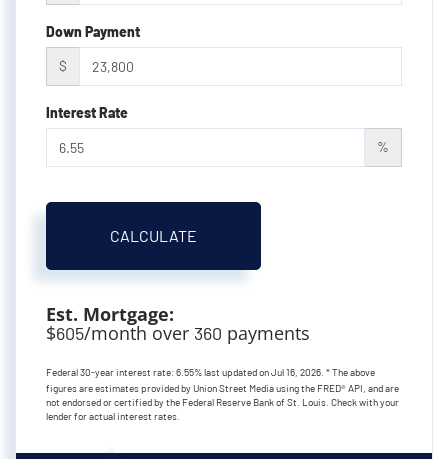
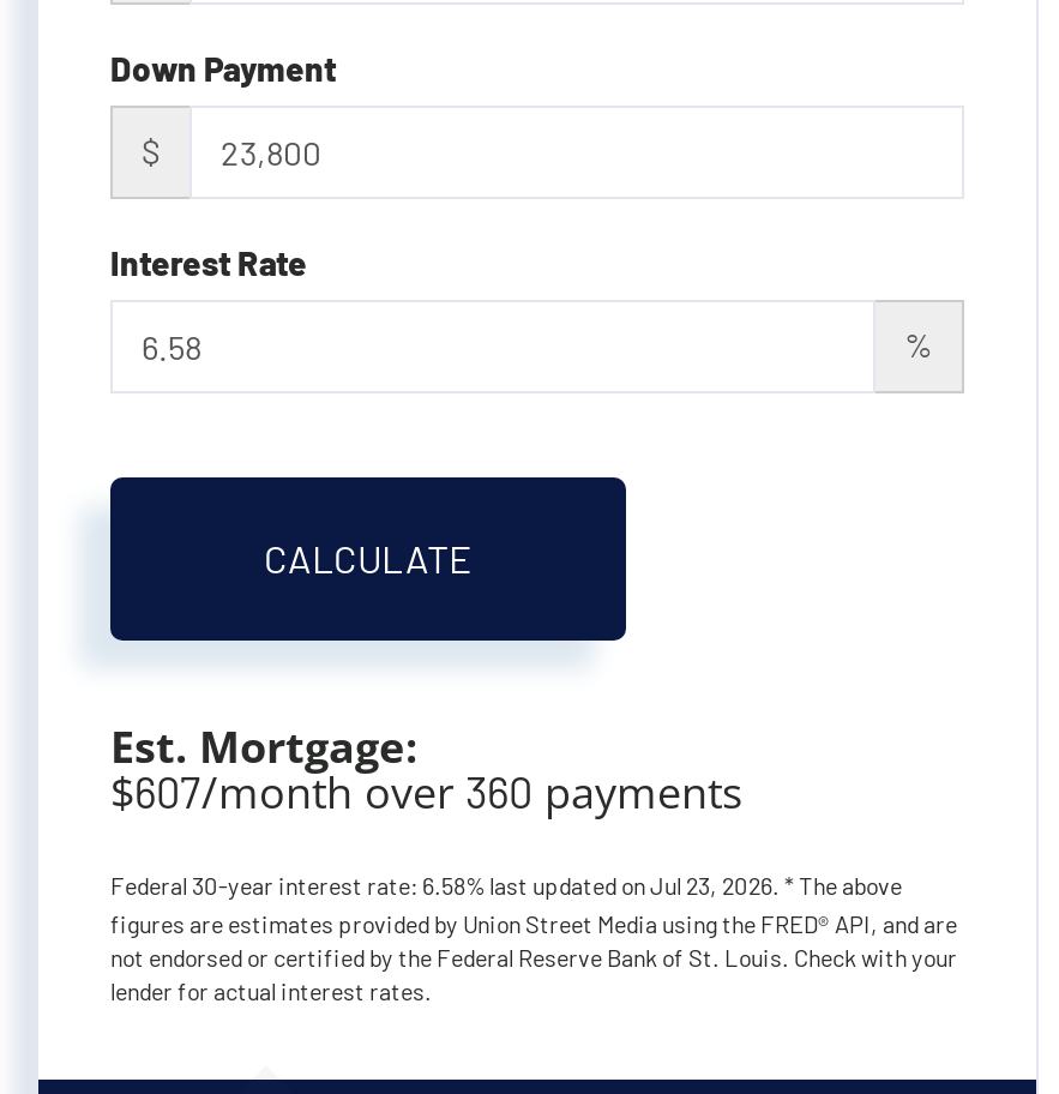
[46,321,310,345] $605/month over 360 payments -> [110,762,744,820] $607/month over 360 payments
[46,366,375,378] Federal 30-year interest rate: 6.55% last updated on Jul 16, 2026. * The above -> [110,870,902,899] Federal 30-year interest rate: 6.58% last updated on Jul 23, 2026. * The above

